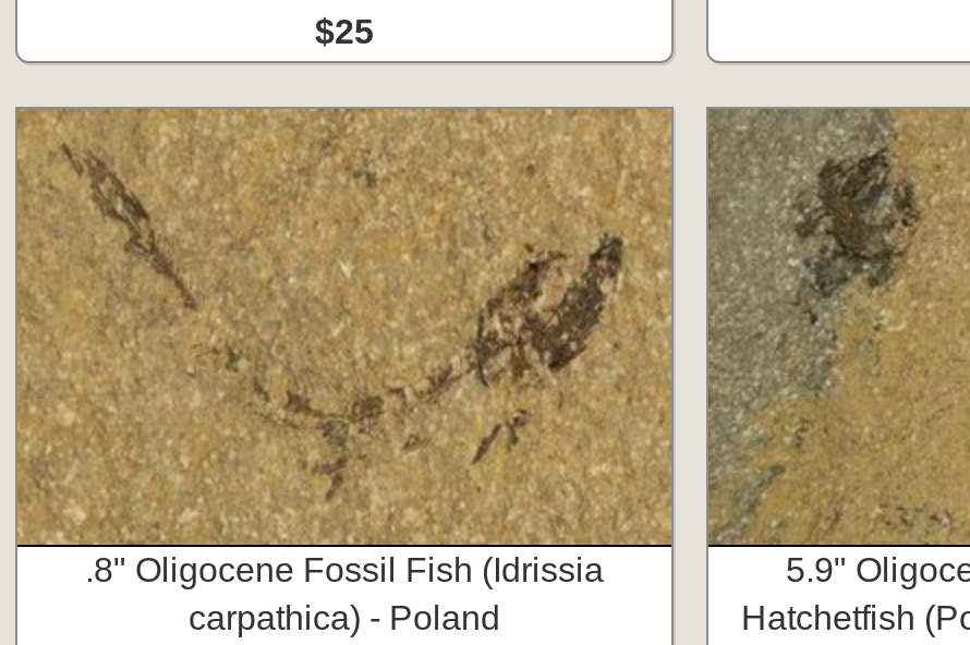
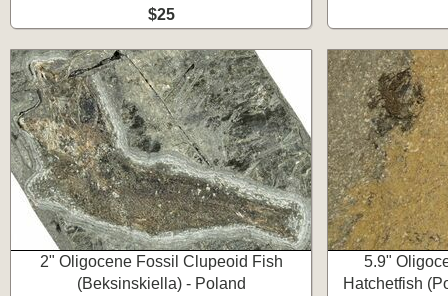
[15,107,674,587] [image] | .8" Oligocene Fossil Fish (Idrissia -> [11,49,312,269] [image] | 2" Oligocene Fossil Clupeoid Fish
[189,598,500,635] carpathica) - Poland -> [76,274,245,291] (Beksinskiella) - Poland

